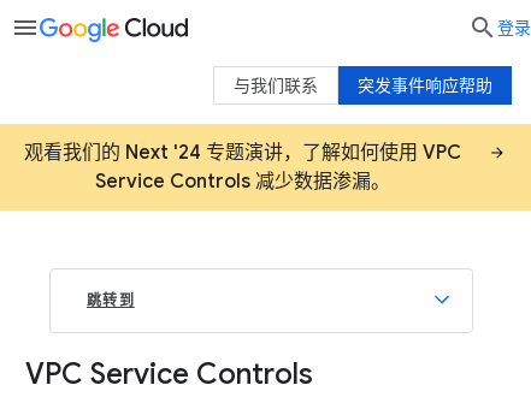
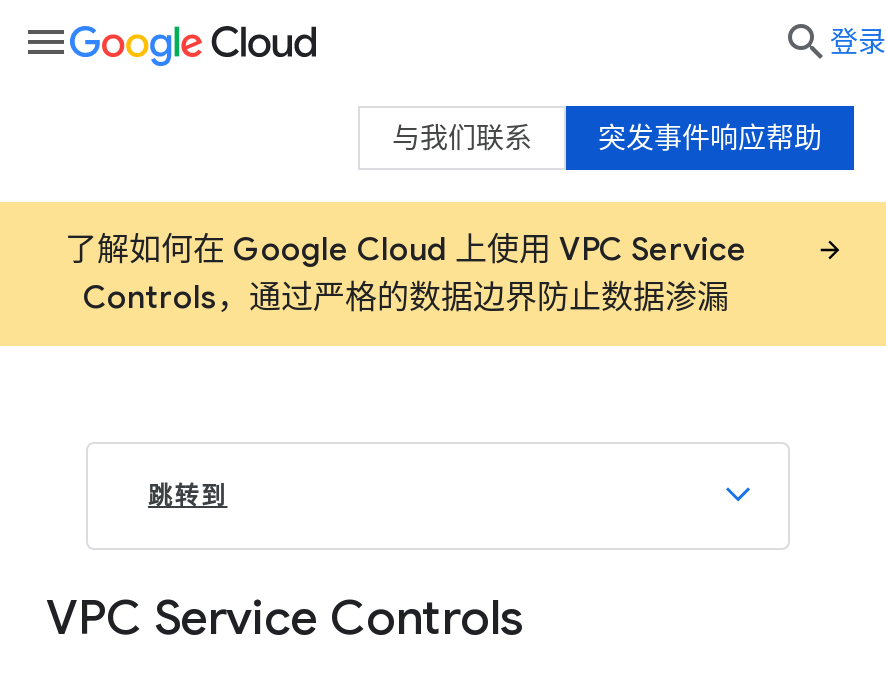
[23,141,461,194] 观看我们的 Next '24 专题演讲，了解如何使用 VPC | Service Controls 减少数据渗漏。 -> [65,230,747,318] 了解如何在 Google Cloud 上使用 VPC Service | Controls，通过严格的数据边界防止数据渗漏

